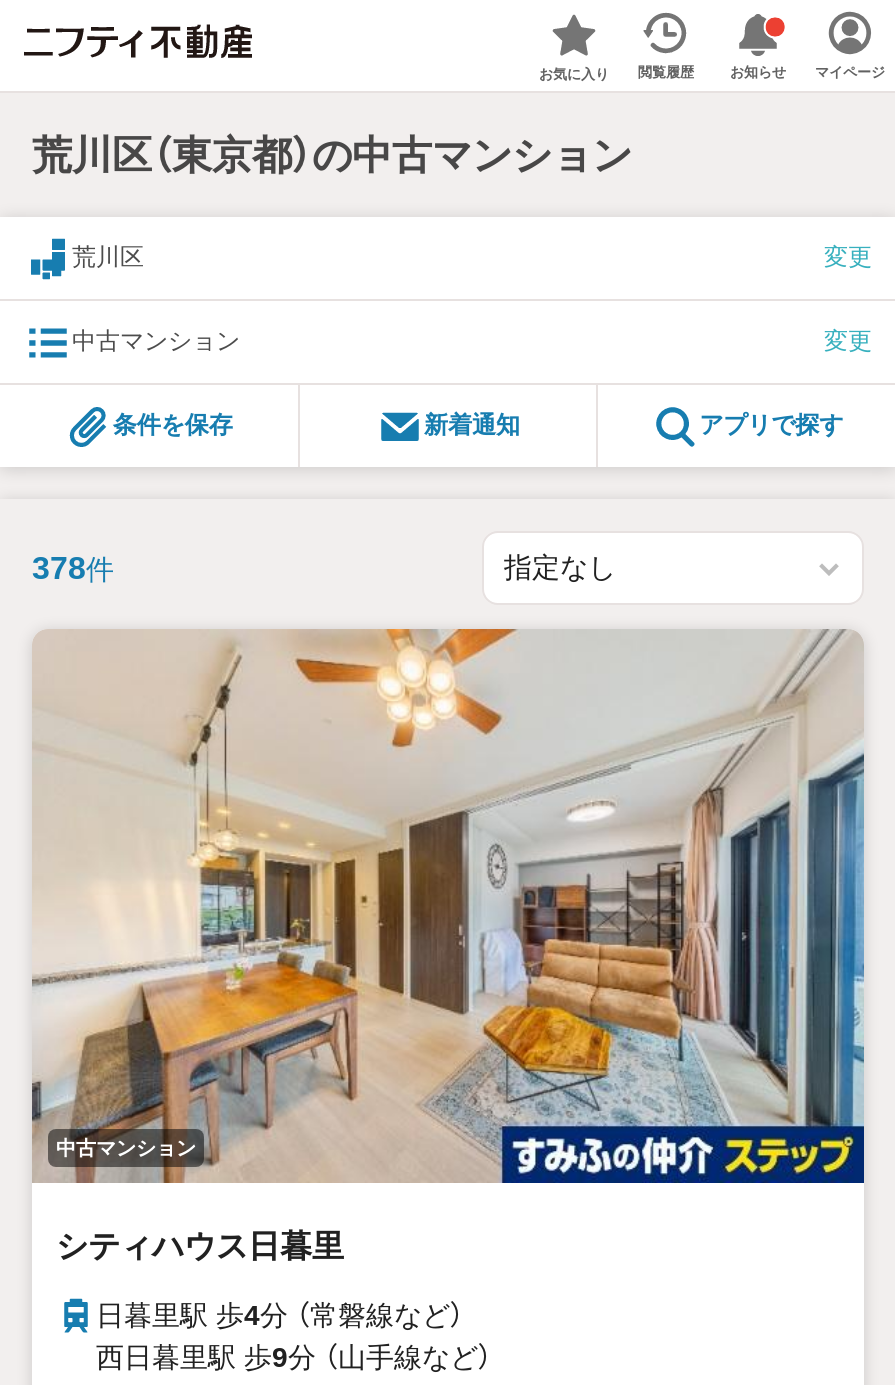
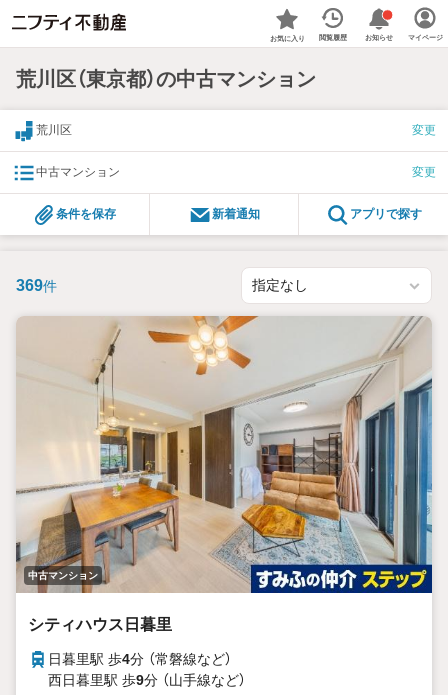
[32,550,114,584] 378件 -> [16,276,57,293] 369件

